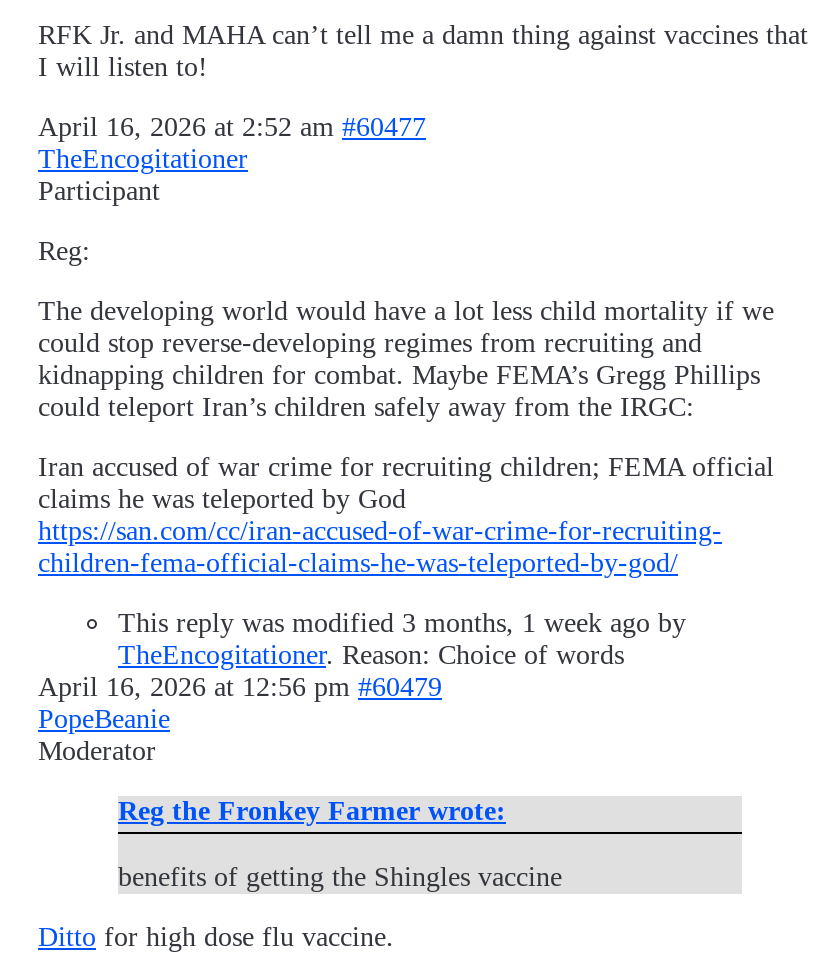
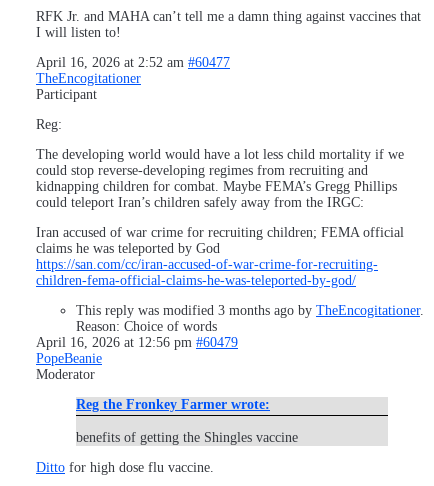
[118,607,694,669] This reply was modified 3 months, 1 week ago by | TheEncogitationer. Reason: Choice of words -> [76,303,424,334] This reply was modified 3 months ago by TheEncogitationer. | Reason: Choice of words

